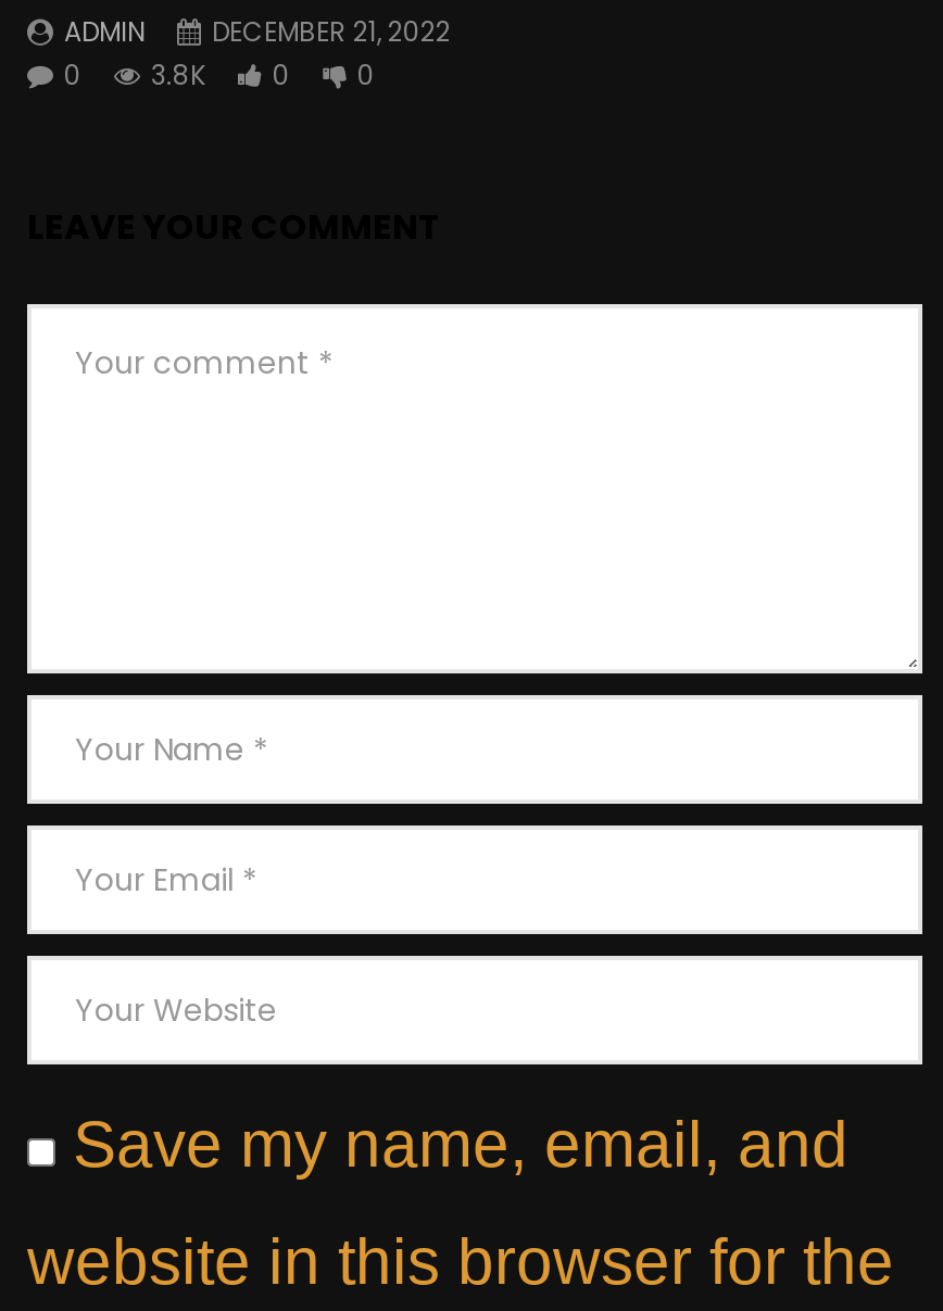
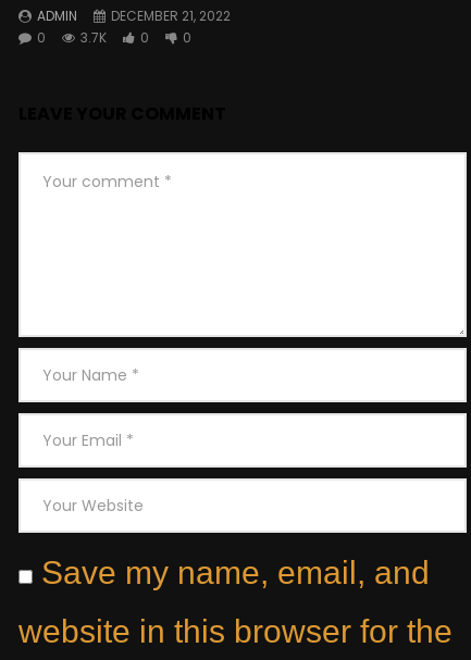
[64,56,375,93] 0 3.8K 0 0 -> [37,28,191,47] 0 3.7K 0 0

